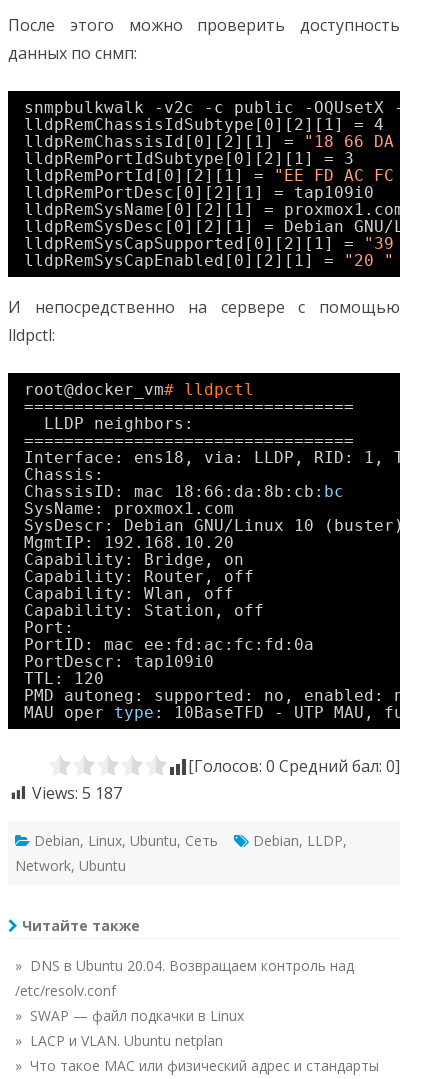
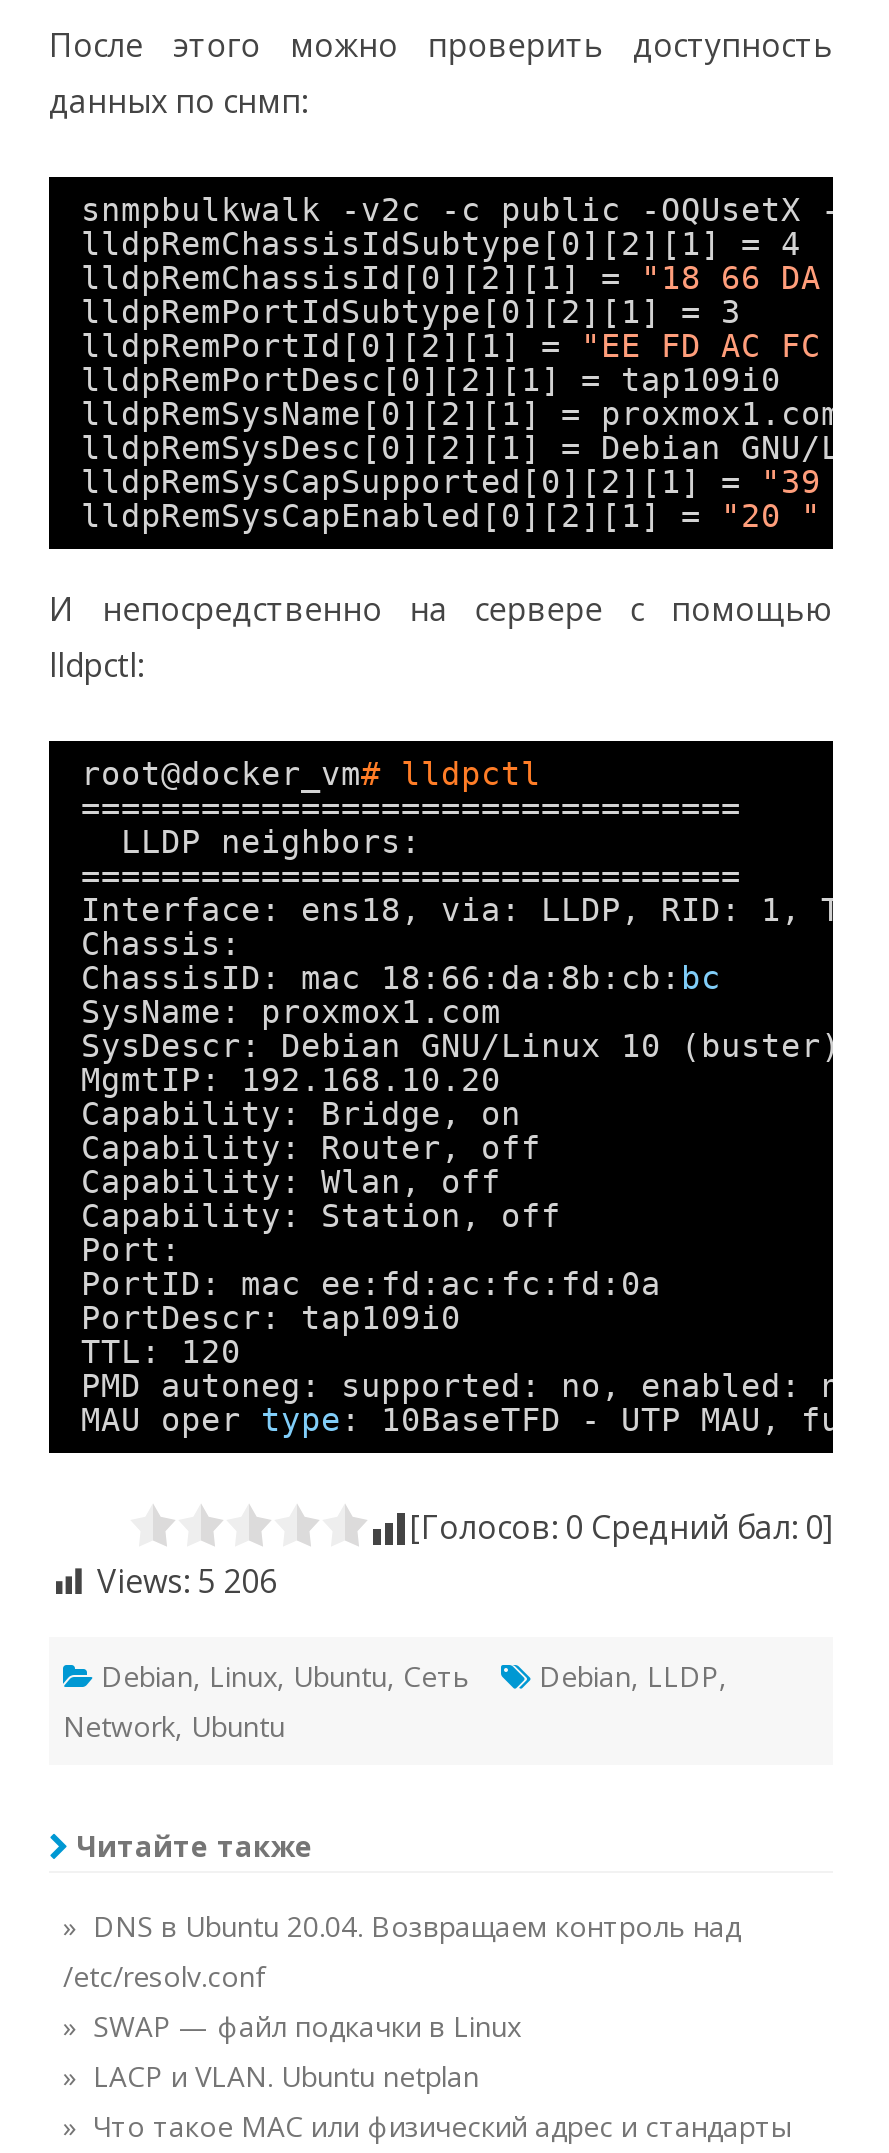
[32,782,122,804] Views: 5 187 -> [97,1559,277,1603] Views: 5 206

